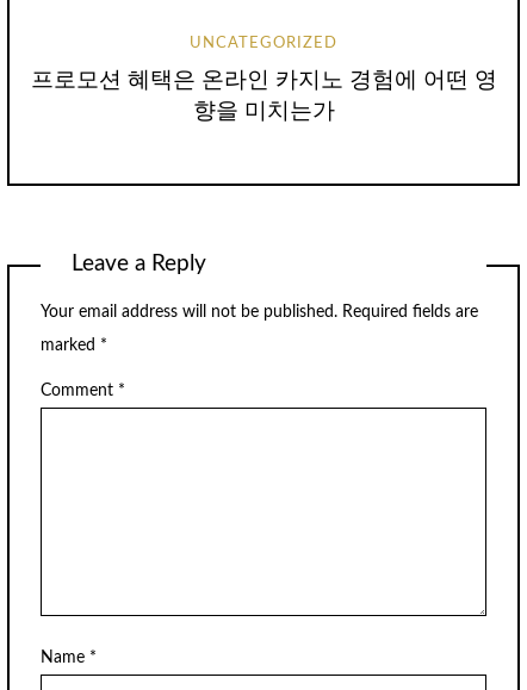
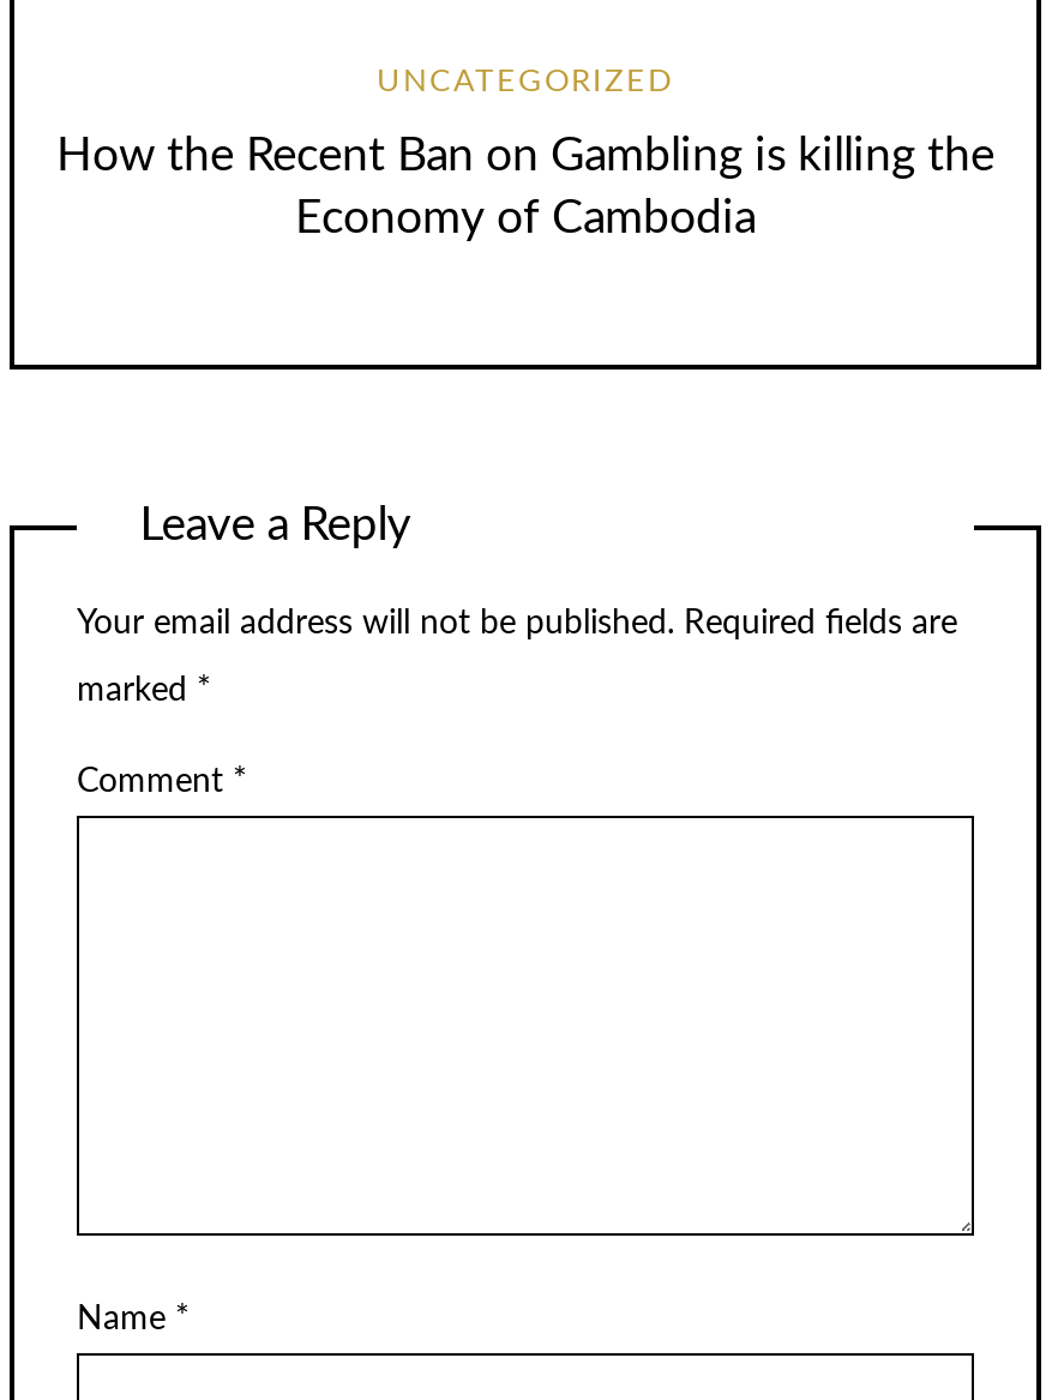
[30,70,497,123] 프로모션 혜택은 온라인 카지노 경험에 어떤 영 | 향을 미치는가 -> [56,135,994,243] How the Recent Ban on Gambling is killing the | Economy of Cambodia

